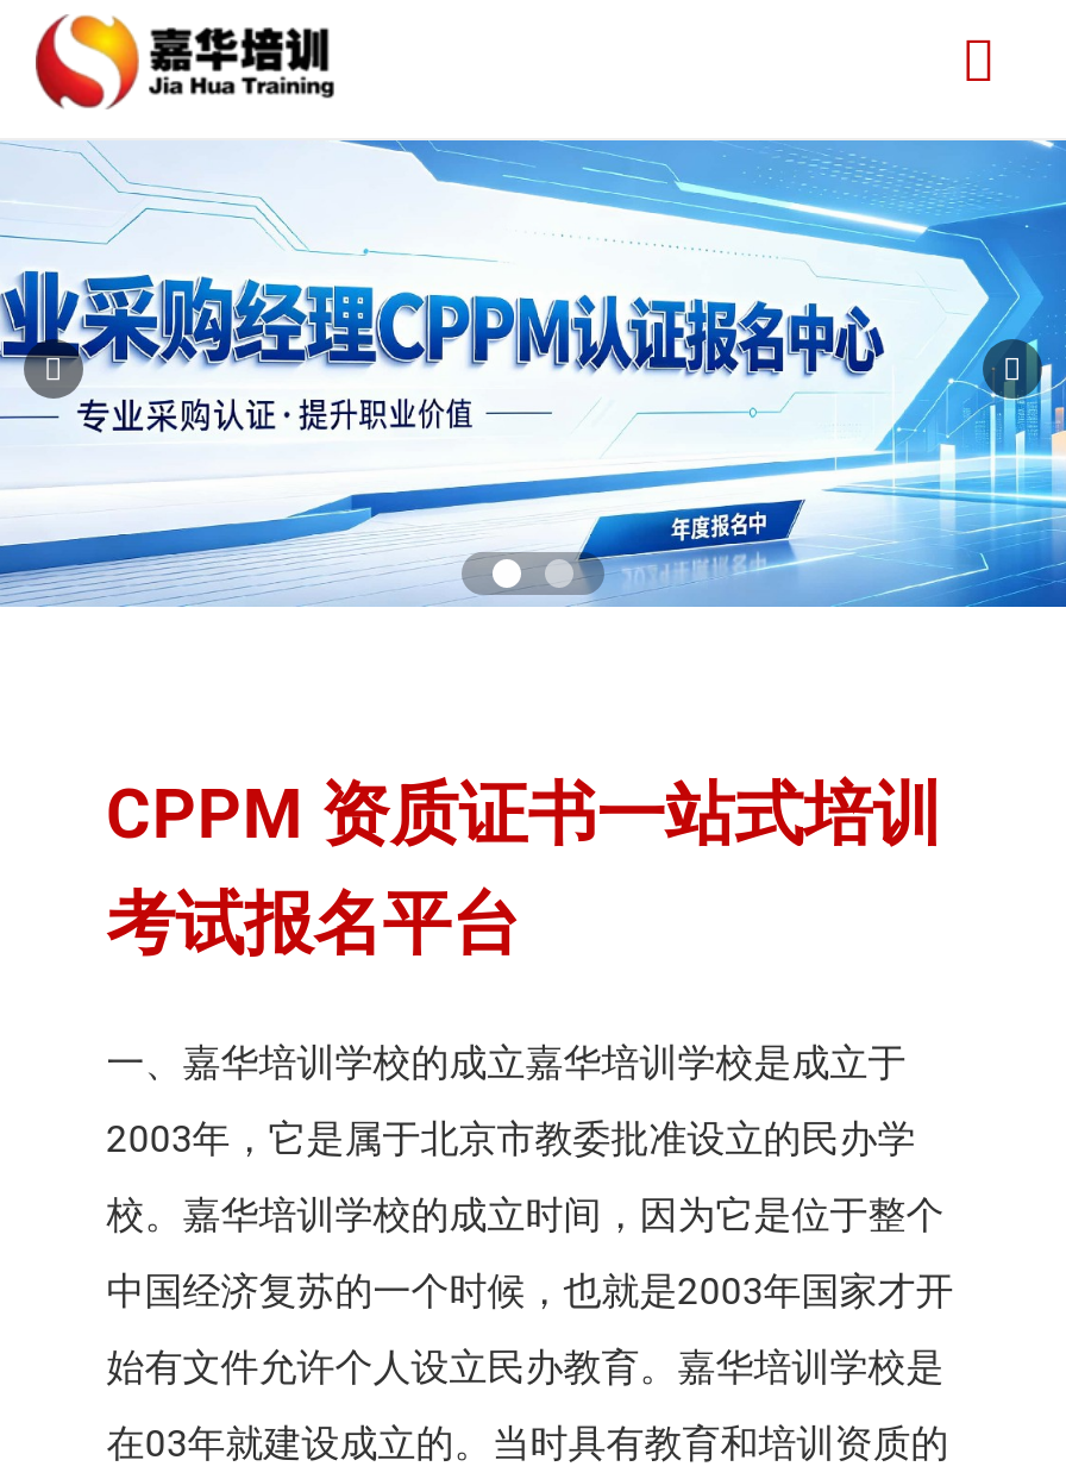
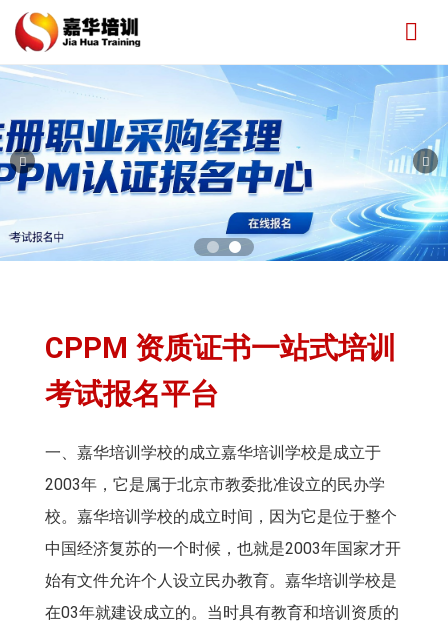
[7,138,1059,609] [image] -> [3,65,445,261] [image]

